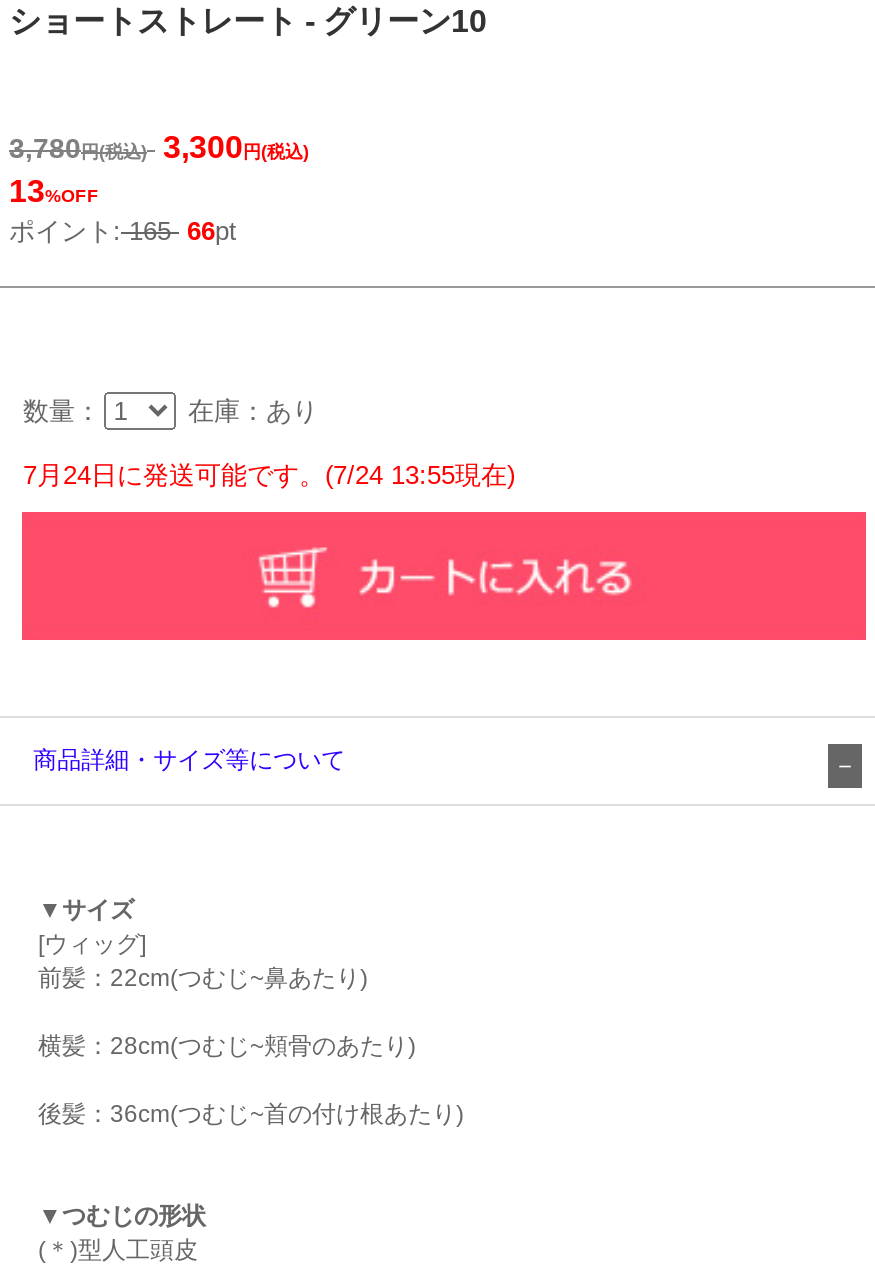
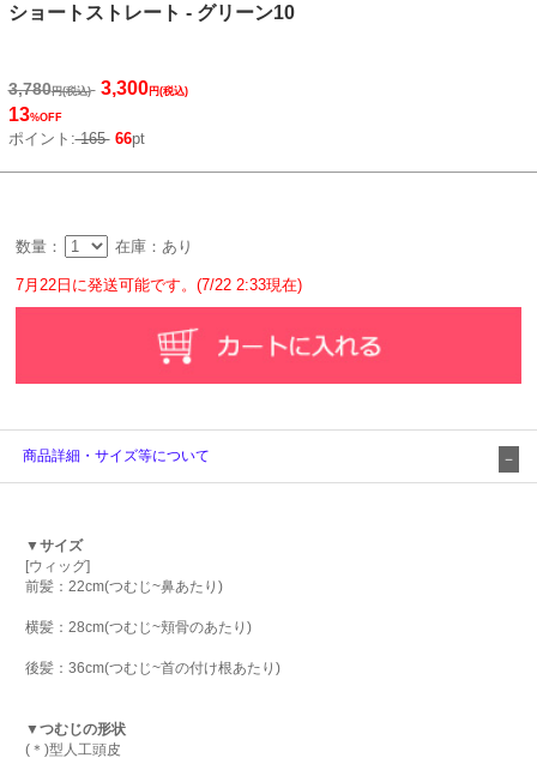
[23,460,515,490] 7月24日に発送可能です。(7/24 13:55現在) -> [16,276,303,294] 7月22日に発送可能です。(7/22 2:33現在)

